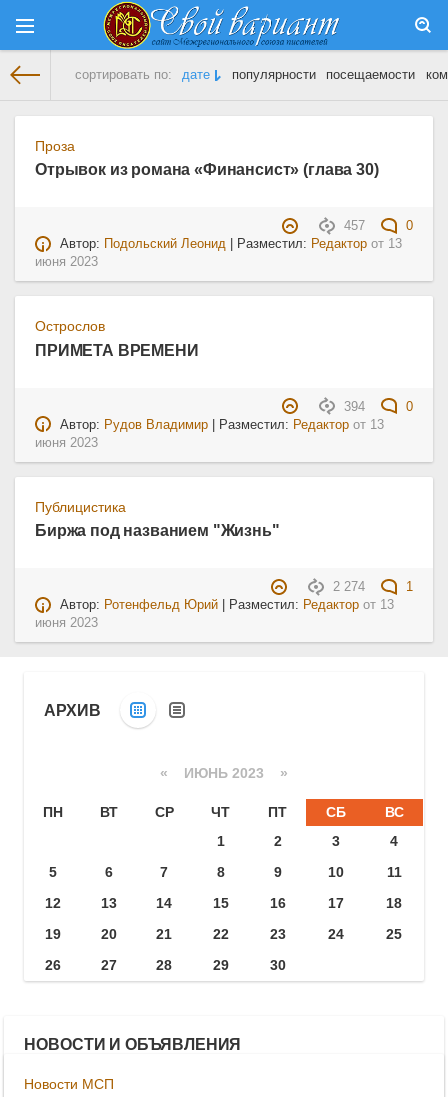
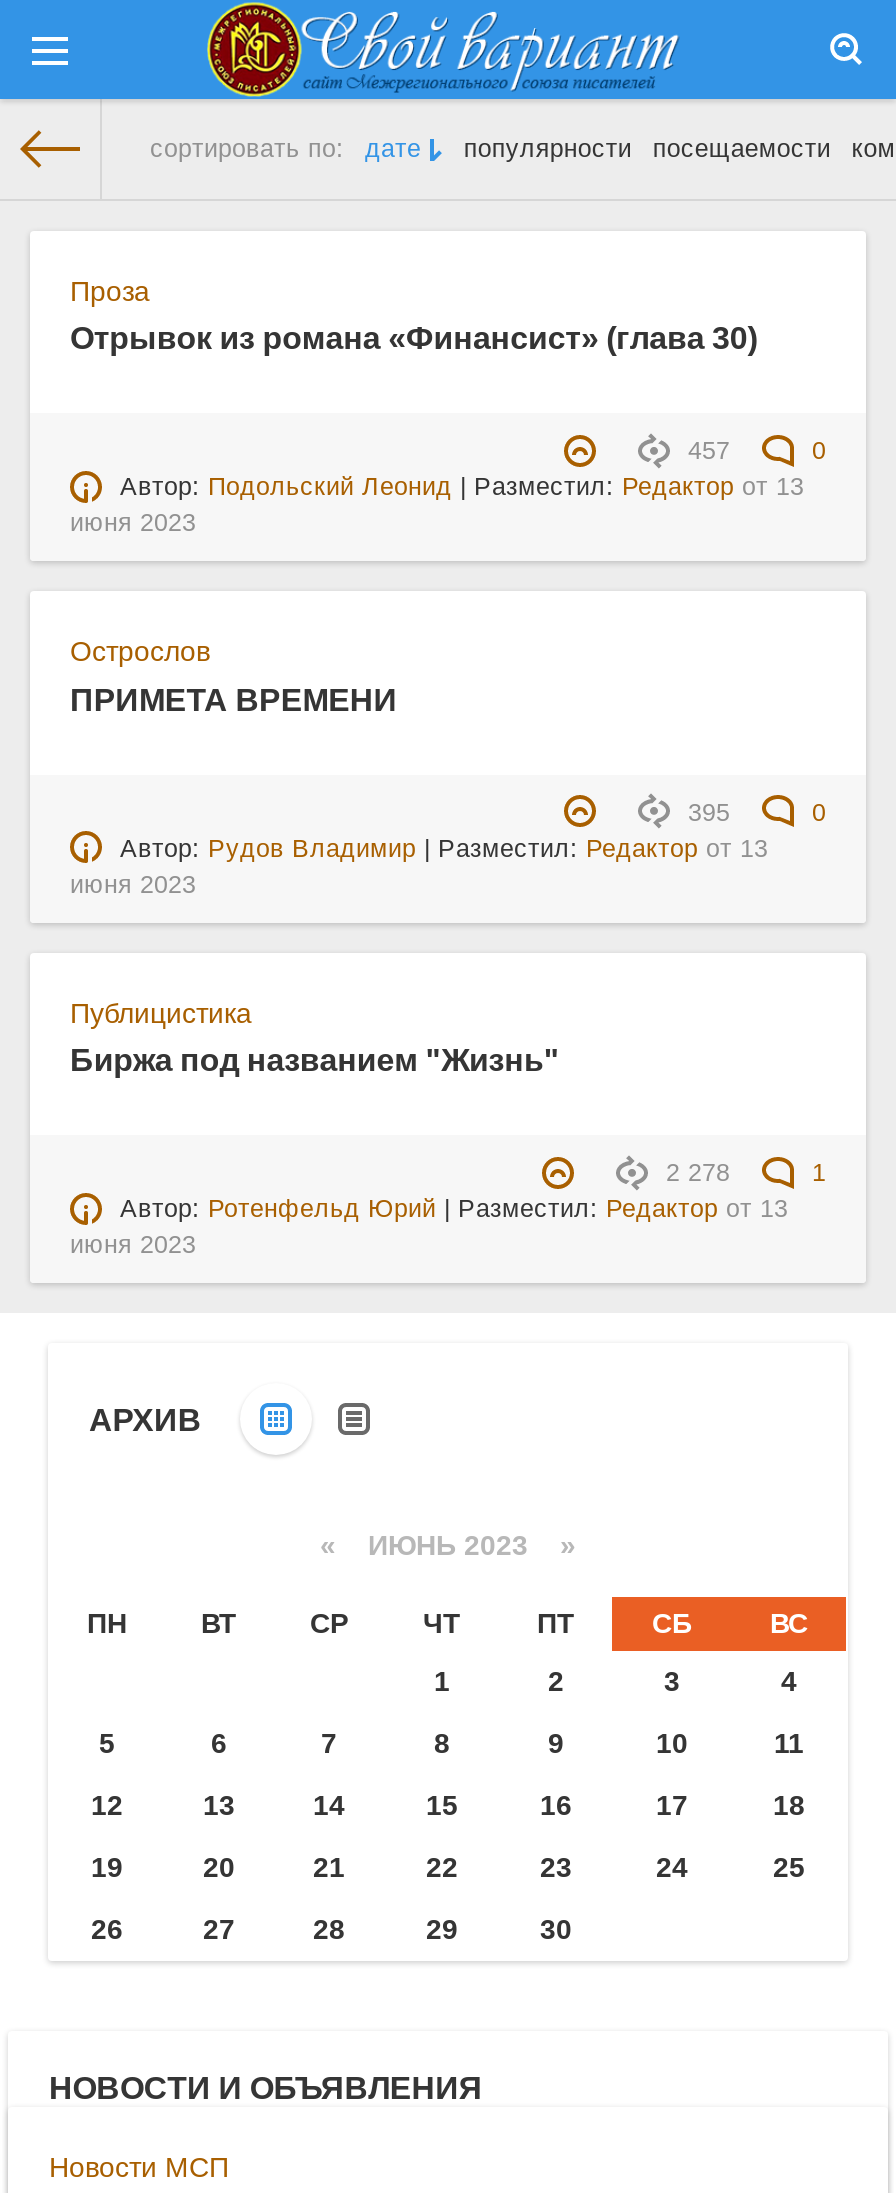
[340,400,365,414] 394 -> [680,799,730,827] 395
[329,580,365,594] 2 274 -> [658,1160,730,1188] 2 278

